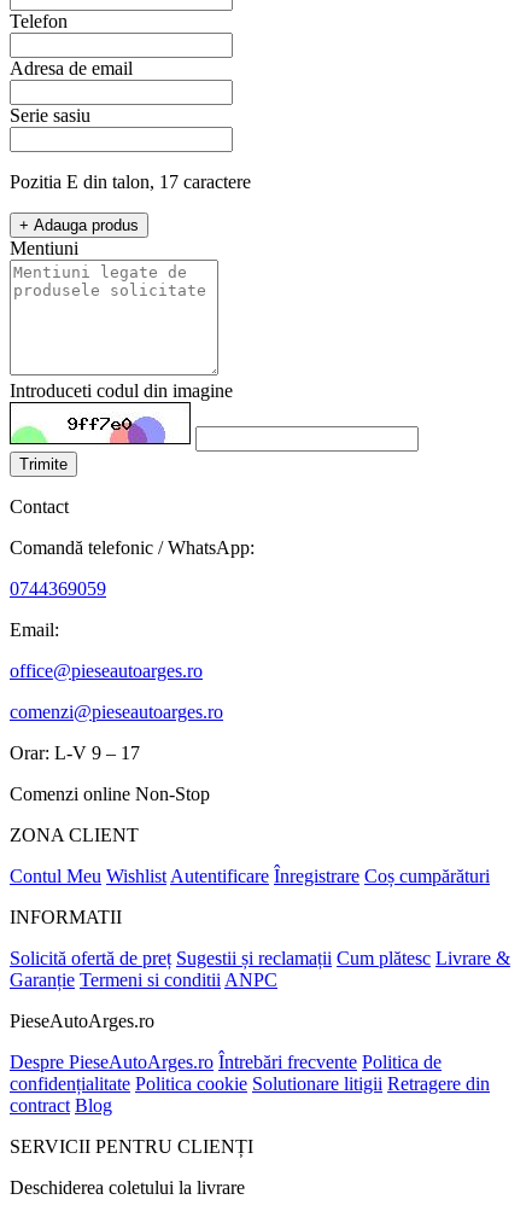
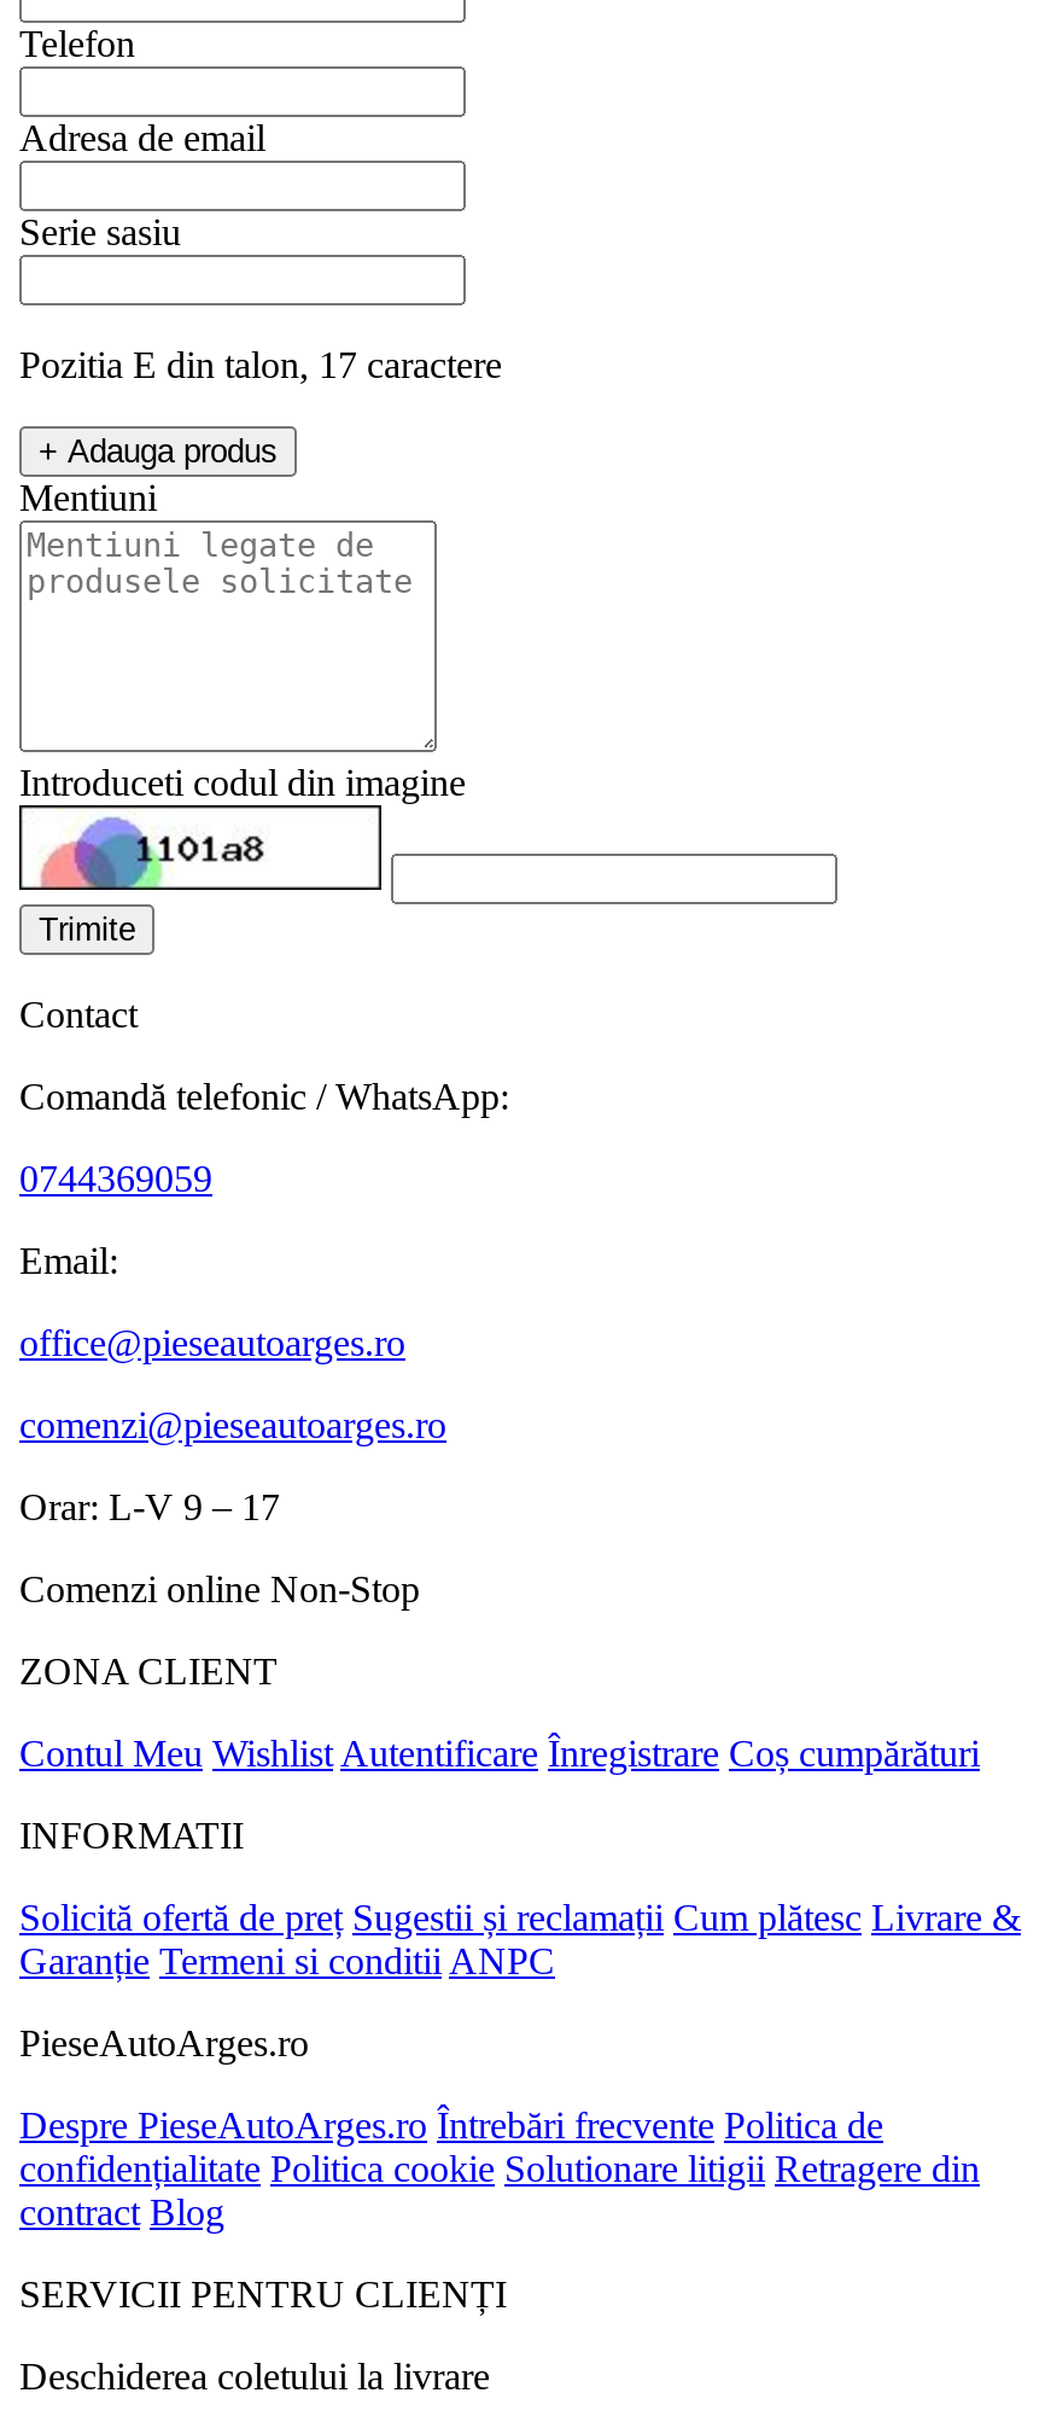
[10,407,166,446] [image] -> [19,815,331,892] [image]

